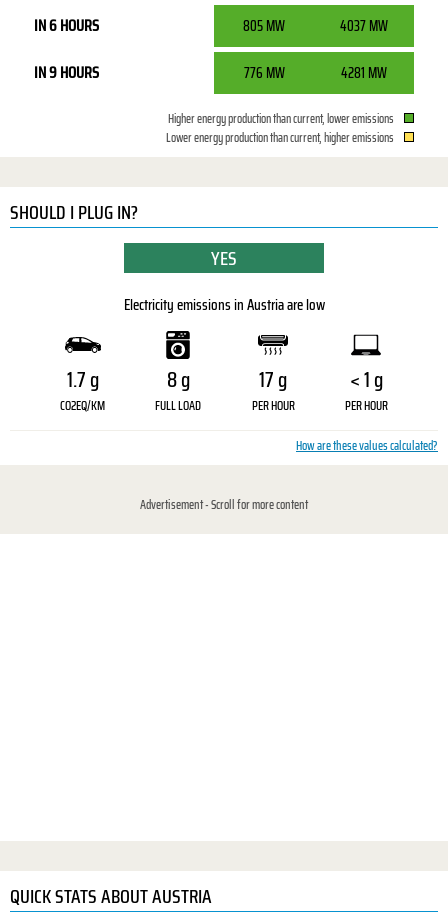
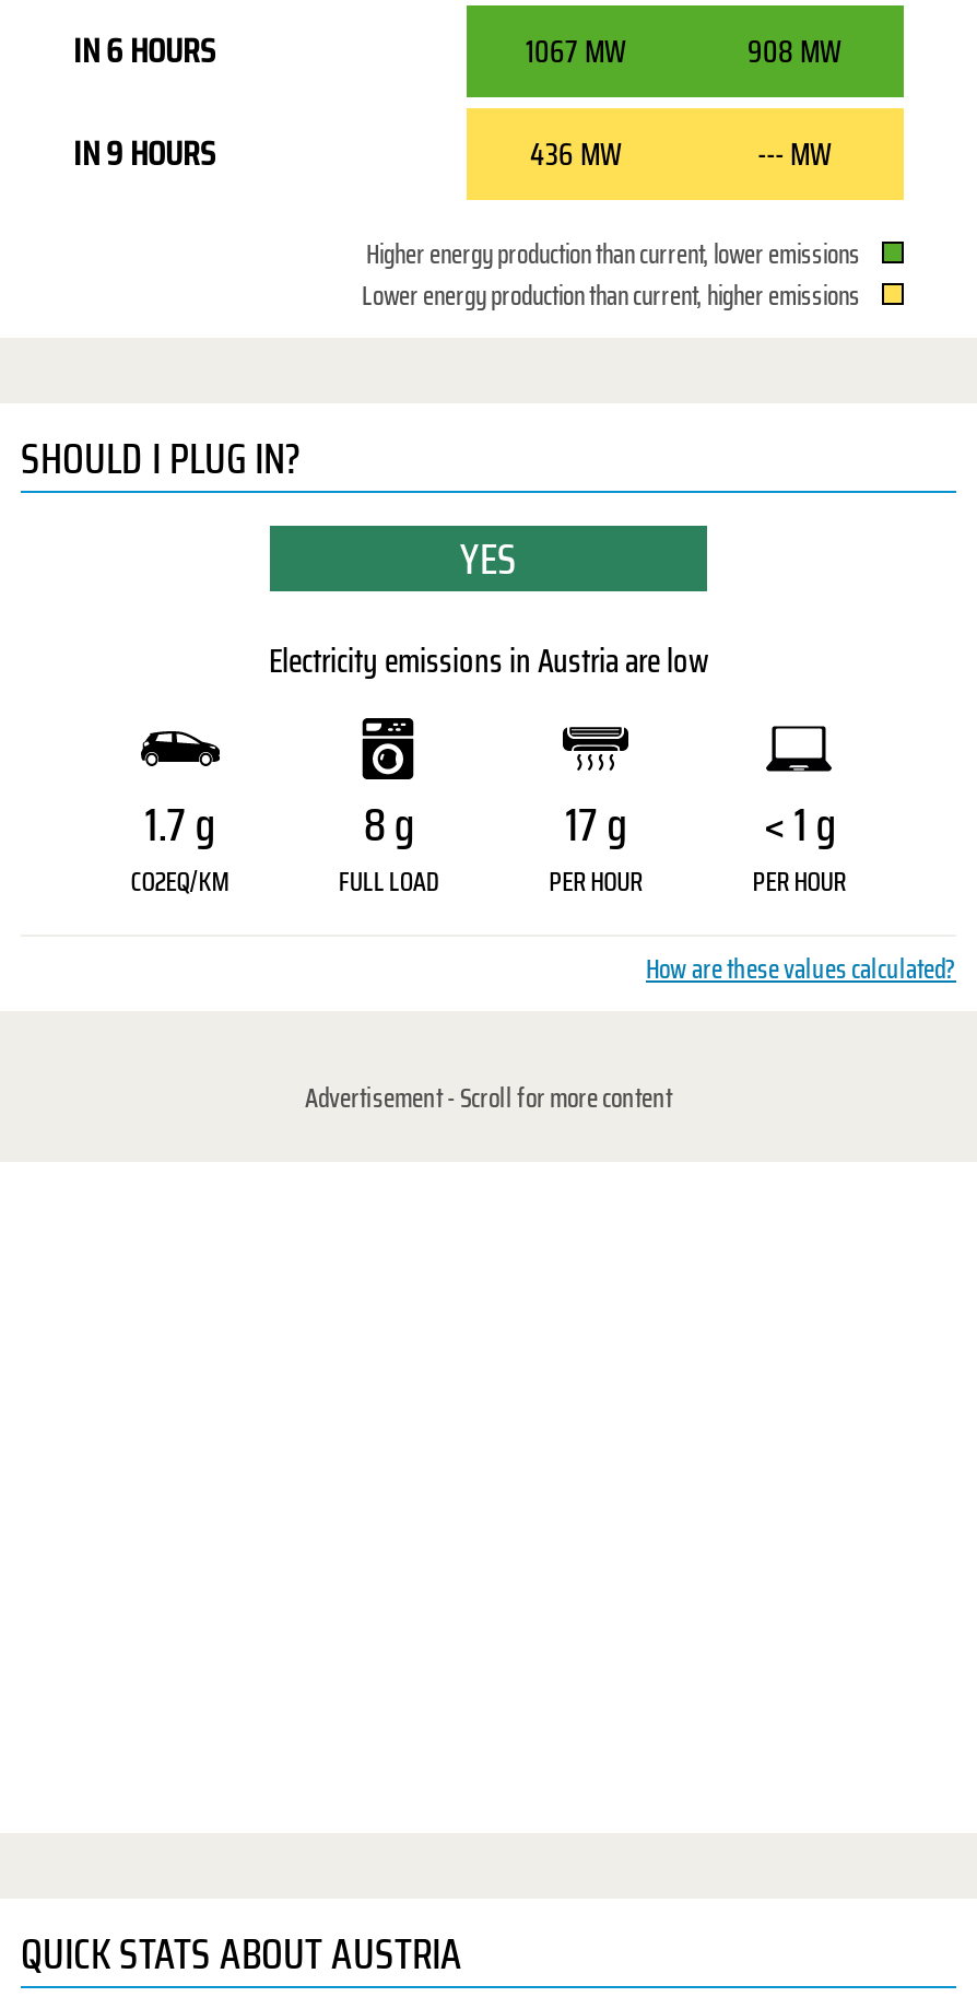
[243,15,285,37] 805 MW -> [526,28,626,76] 1067 MW
[340,15,388,37] 4037 MW -> [748,28,841,76] 908 MW
[243,62,284,84] 776 MW -> [530,131,622,179] 436 MW
[341,62,387,84] 4281 MW -> [757,131,832,179] --- MW

